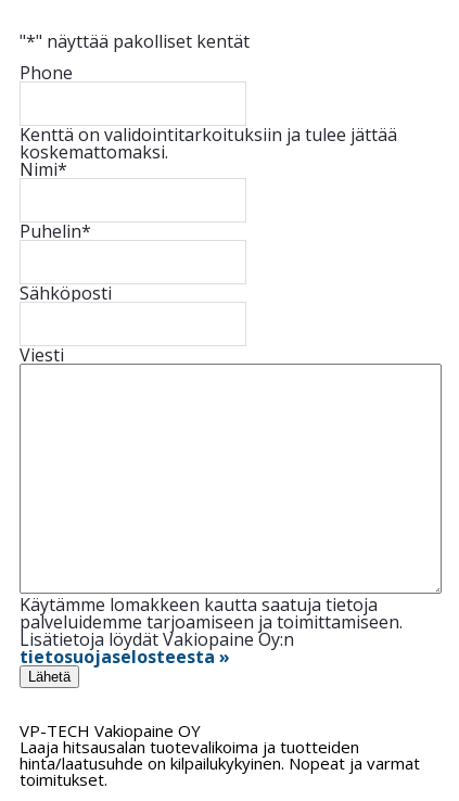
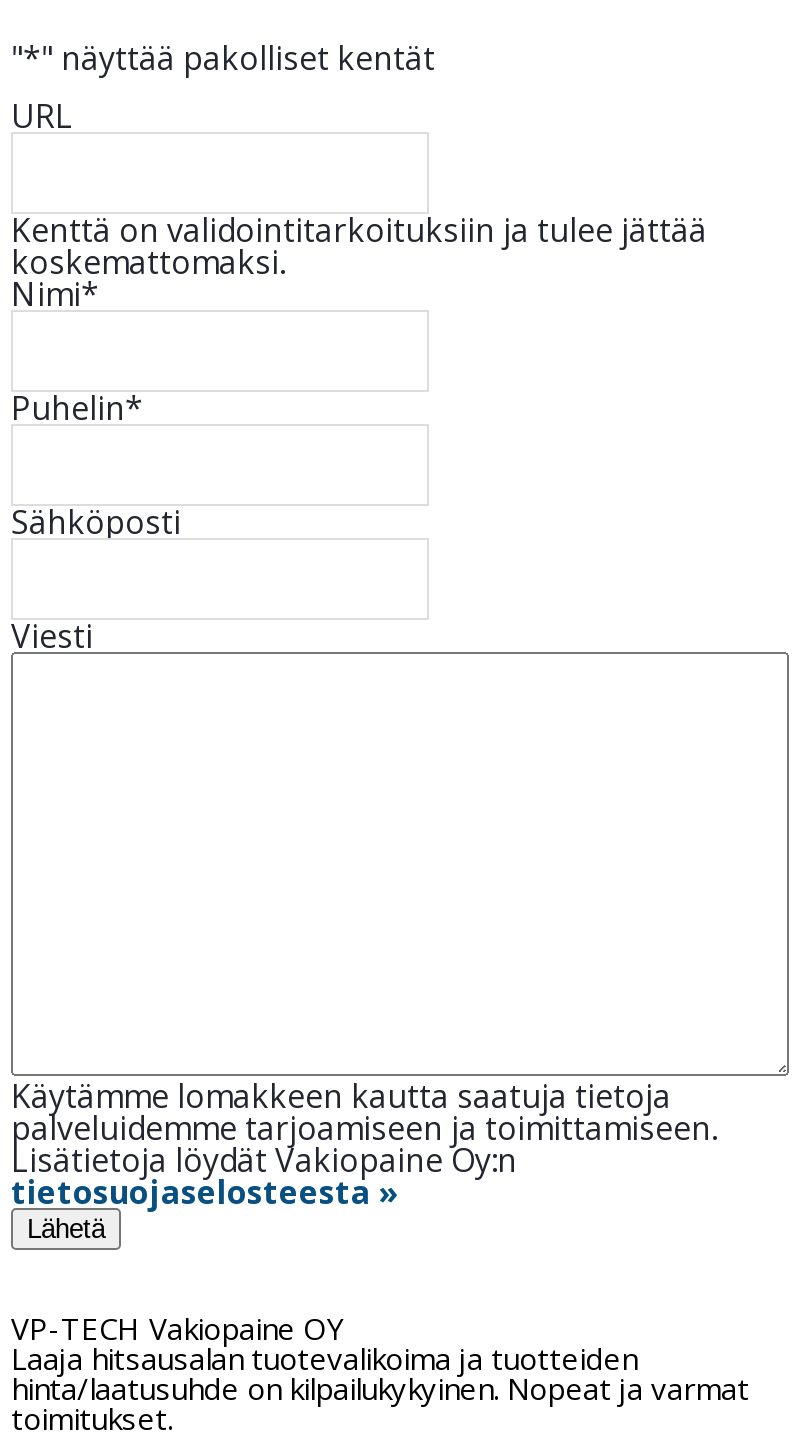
[20,61,73,85] Phone -> [11,94,73,138] URL

